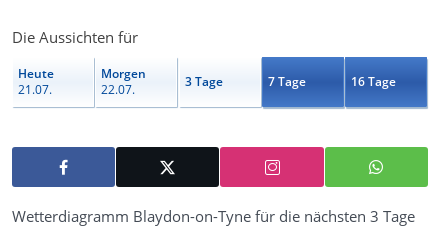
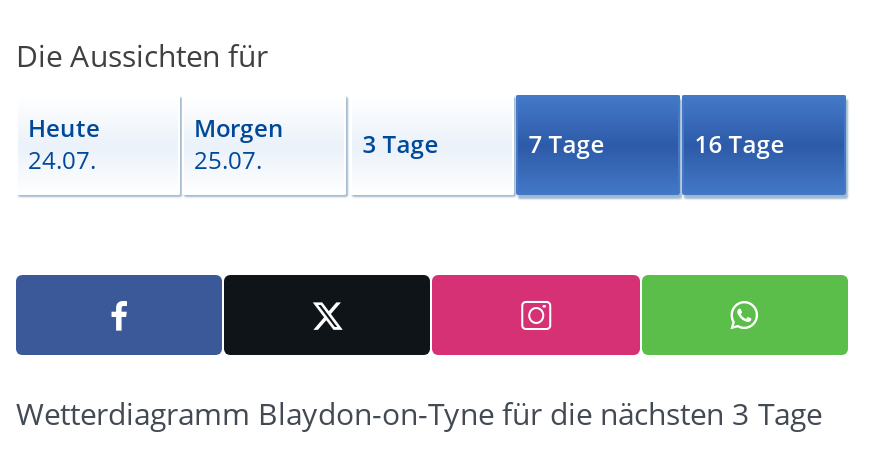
[18,81,52,98] 21.07. -> [28,144,96,178] 24.07.
[101,81,135,98] 22.07. -> [194,144,262,178] 25.07.

